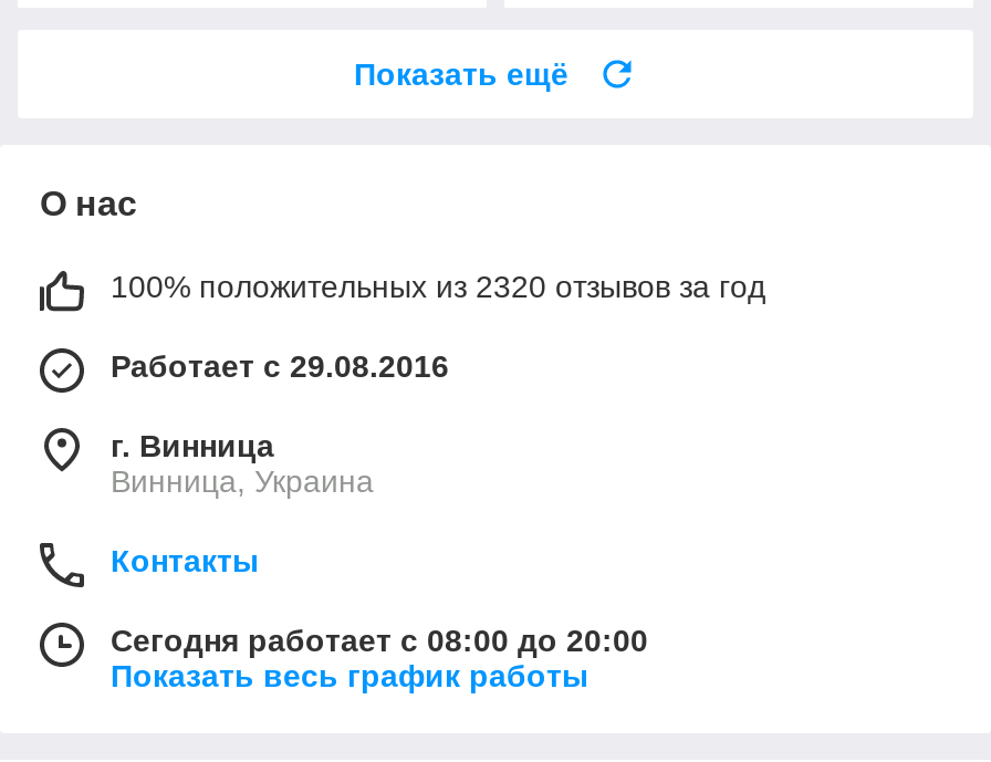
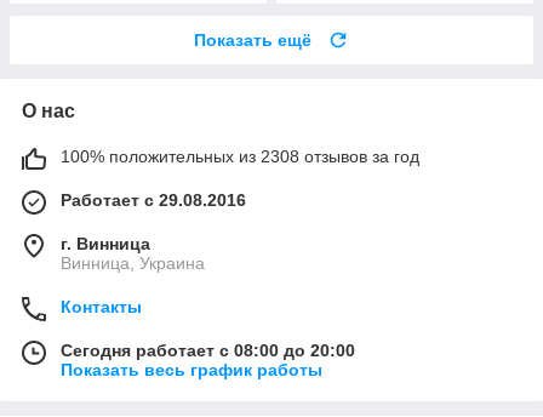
[111,268,765,304] 100% положительных из 2320 отзывов за год -> [61,146,419,166] 100% положительных из 2308 отзывов за год

